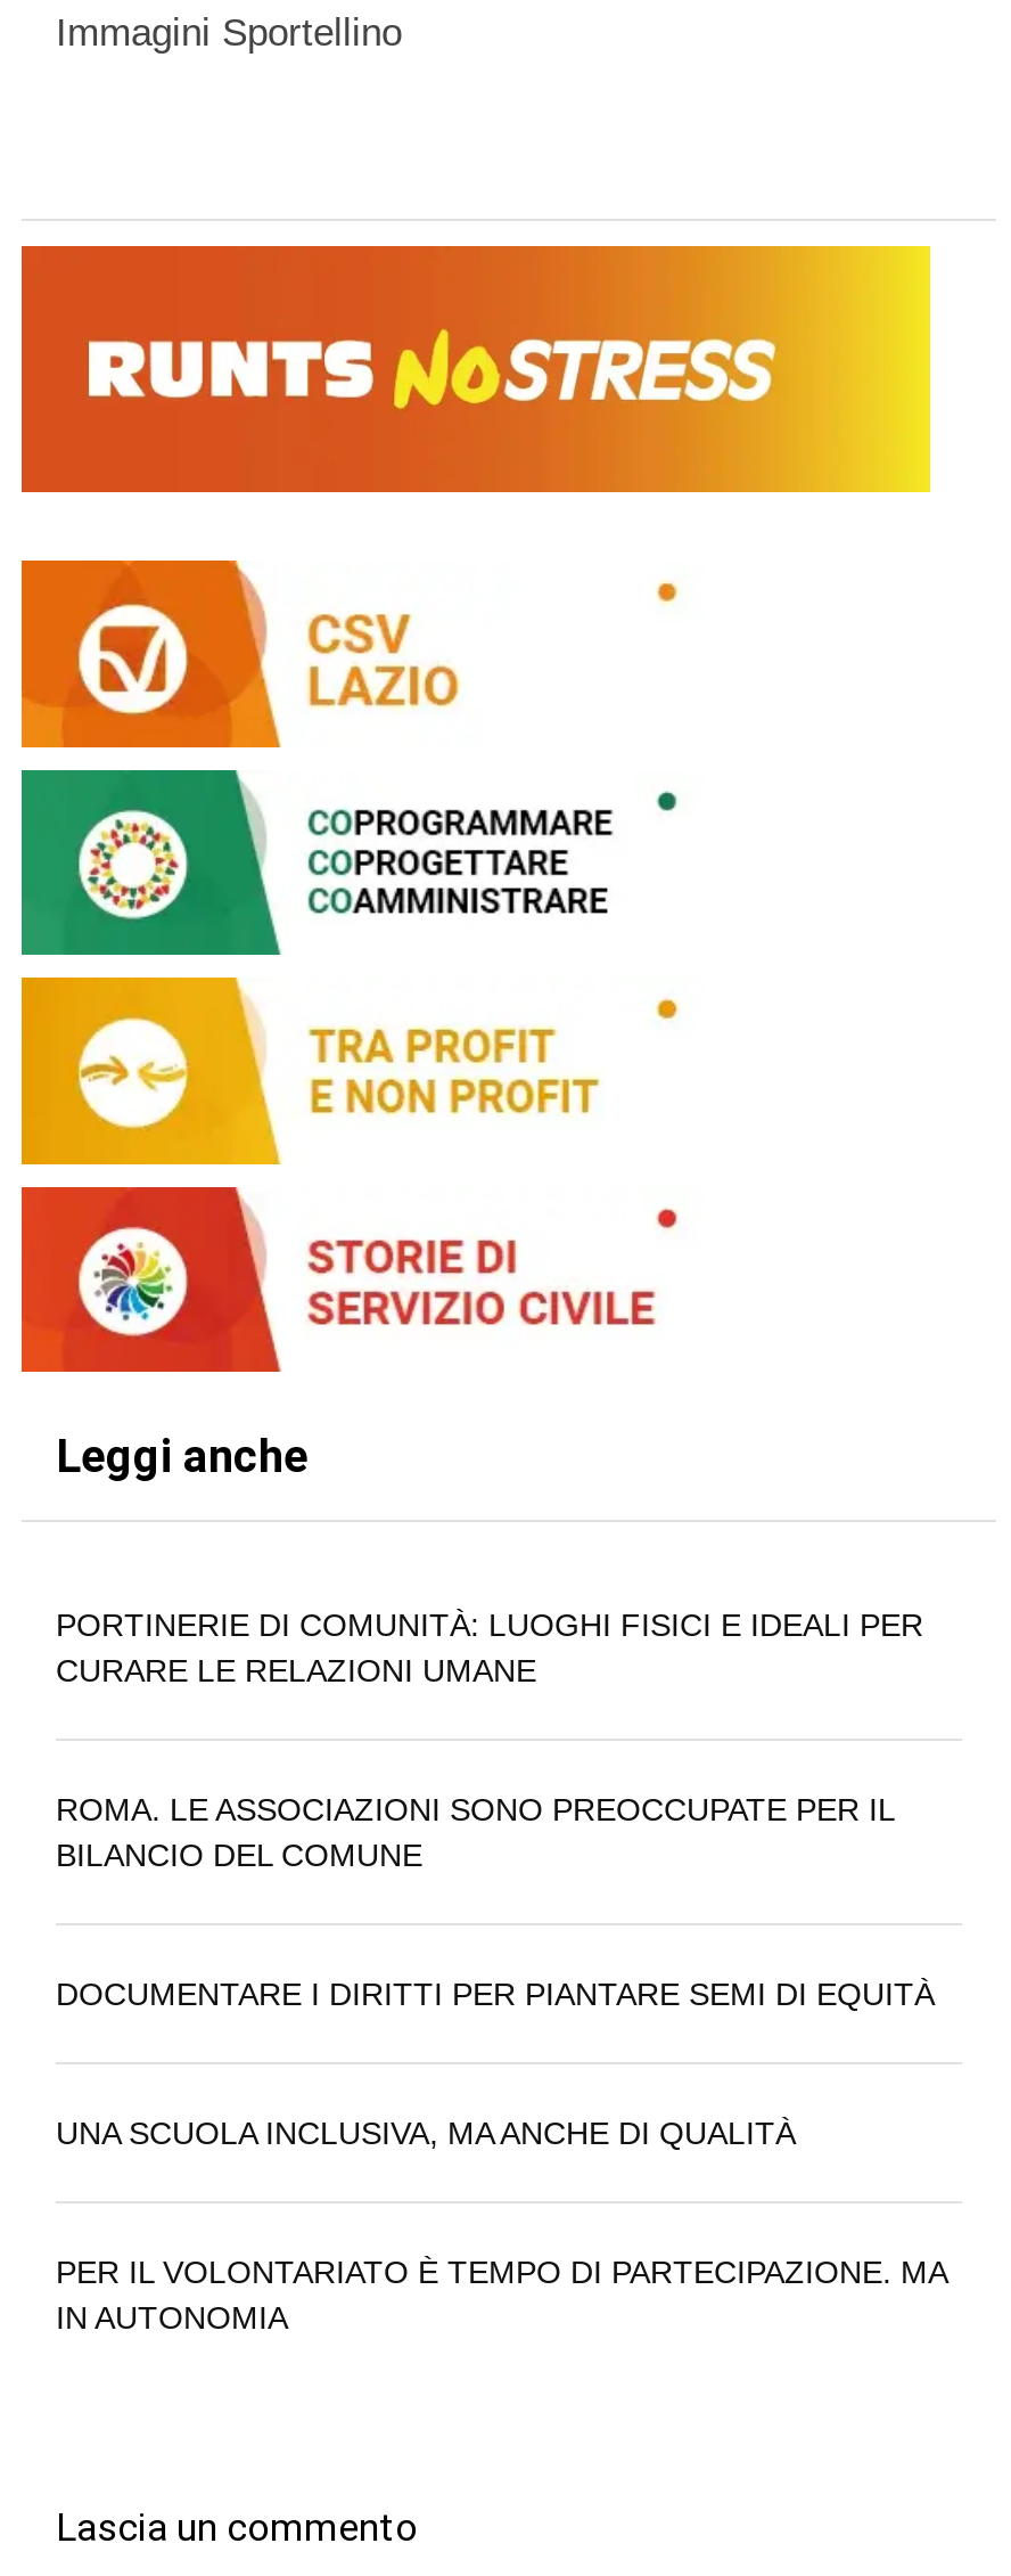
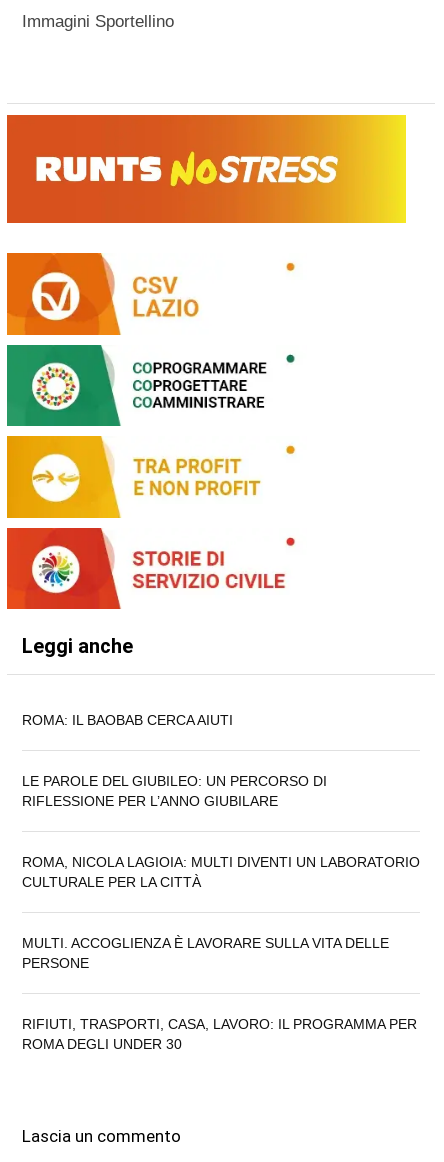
[56,1607,923,1689] PORTINERIE DI COMUNITÀ: LUOGHI FISICI E IDEALI PER | CURARE LE RELAZIONI UMANE -> [22,712,233,728] ROMA: IL BAOBAB CERCA AIUTI
[56,1791,894,1873] ROMA. LE ASSOCIAZIONI SONO PREOCCUPATE PER IL | BILANCIO DEL COMUNE -> [22,773,327,809] LE PAROLE DEL GIUBILEO: UN PERCORSO DI | RIFLESSIONE PER L’ANNO GIUBILARE
[56,1976,935,2012] DOCUMENTARE I DIRITTI PER PIANTARE SEMI DI EQUITÀ -> [22,854,420,890] ROMA, NICOLA LAGIOIA: MULTI DIVENTI UN LABORATORIO | CULTURALE PER LA CITTÀ
[56,2115,796,2151] UNA SCUOLA INCLUSIVA, MA ANCHE DI QUALITÀ -> [22,935,389,971] MULTI. ACCOGLIENZA È LAVORARE SULLA VITA DELLE | PERSONE
[56,2254,946,2336] PER IL VOLONTARIATO È TEMPO DI PARTECIPAZIONE. MA | IN AUTONOMIA -> [22,1016,417,1052] RIFIUTI, TRASPORTI, CASA, LAVORO: IL PROGRAMMA PER | ROMA DEGLI UNDER 30

